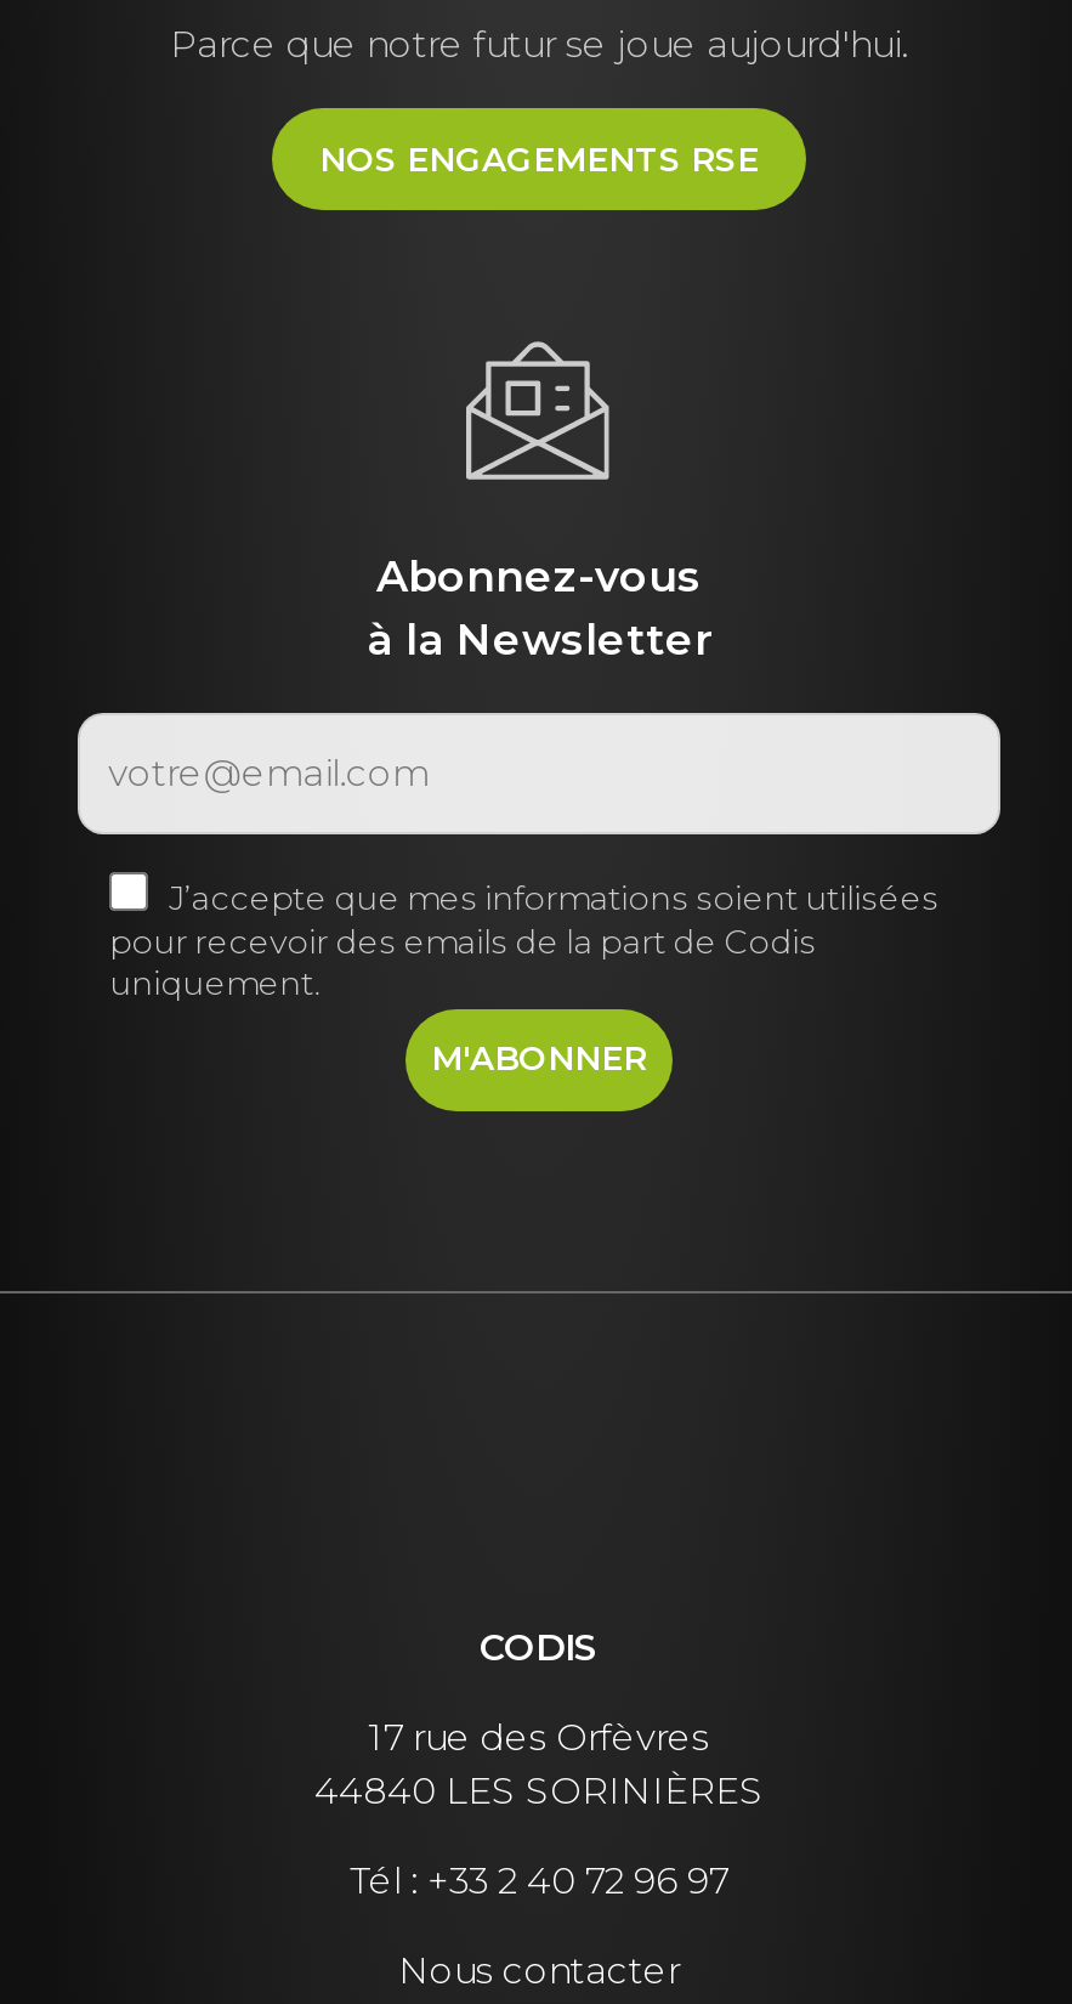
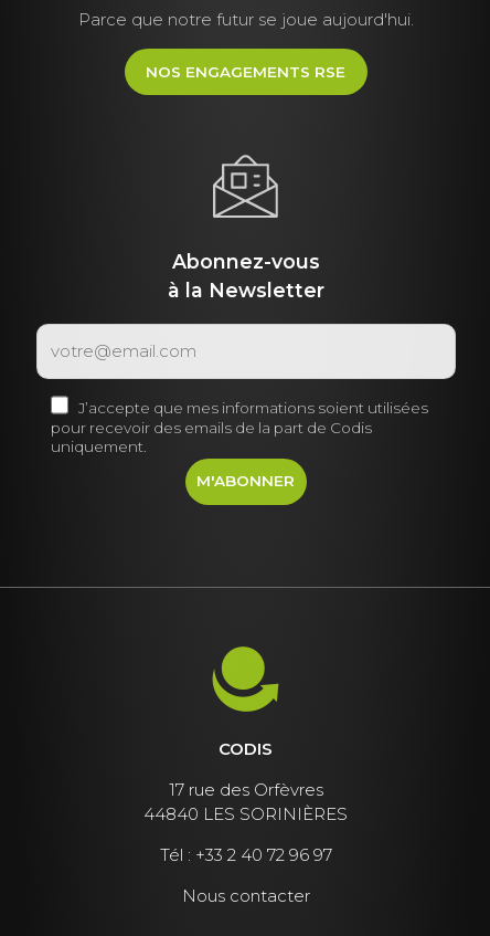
none -> [212,645,279,713] [image]

